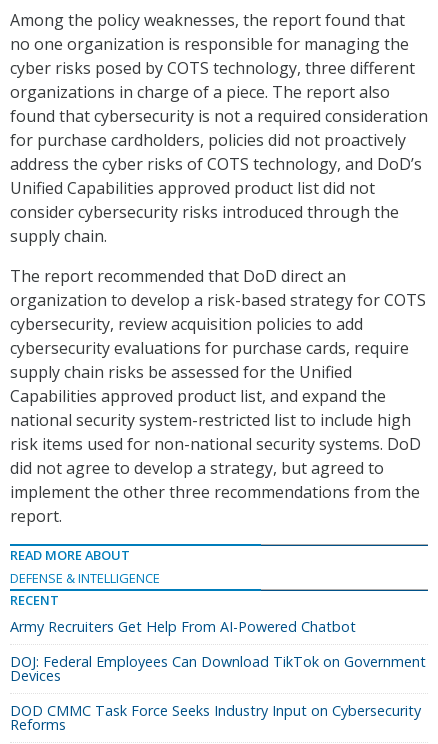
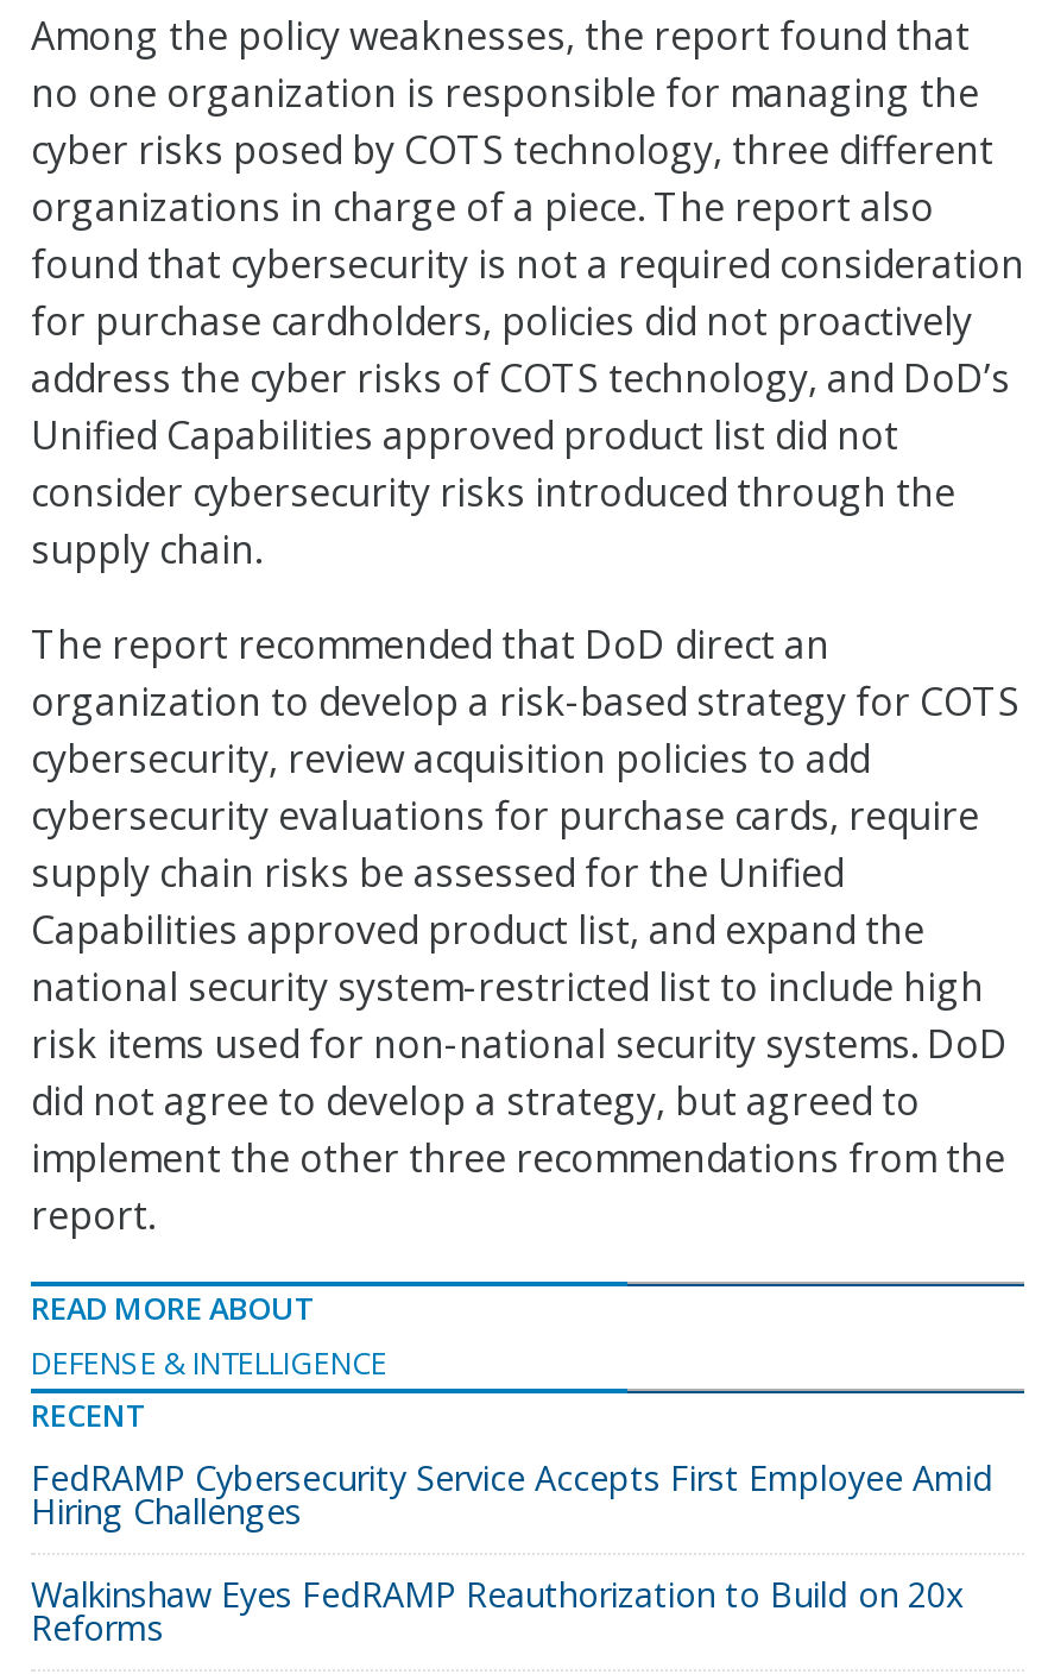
[10,617,426,720] Army Recruiters Get Help From AI-Powered Chatbot | DOJ: Federal Employees Can Download TikTok on Government | Devices | DOD CMMC Task Force Seeks Industry Input on Cybersecurity -> [31,1455,993,1617] FedRAMP Cybersecurity Service Accepts First Employee Amid | Hiring Challenges | Walkinshaw Eyes FedRAMP Reauthorization to Build on 20x

